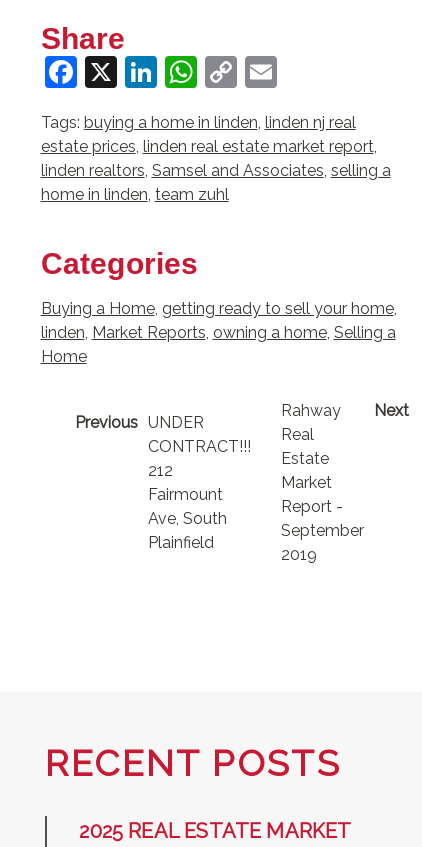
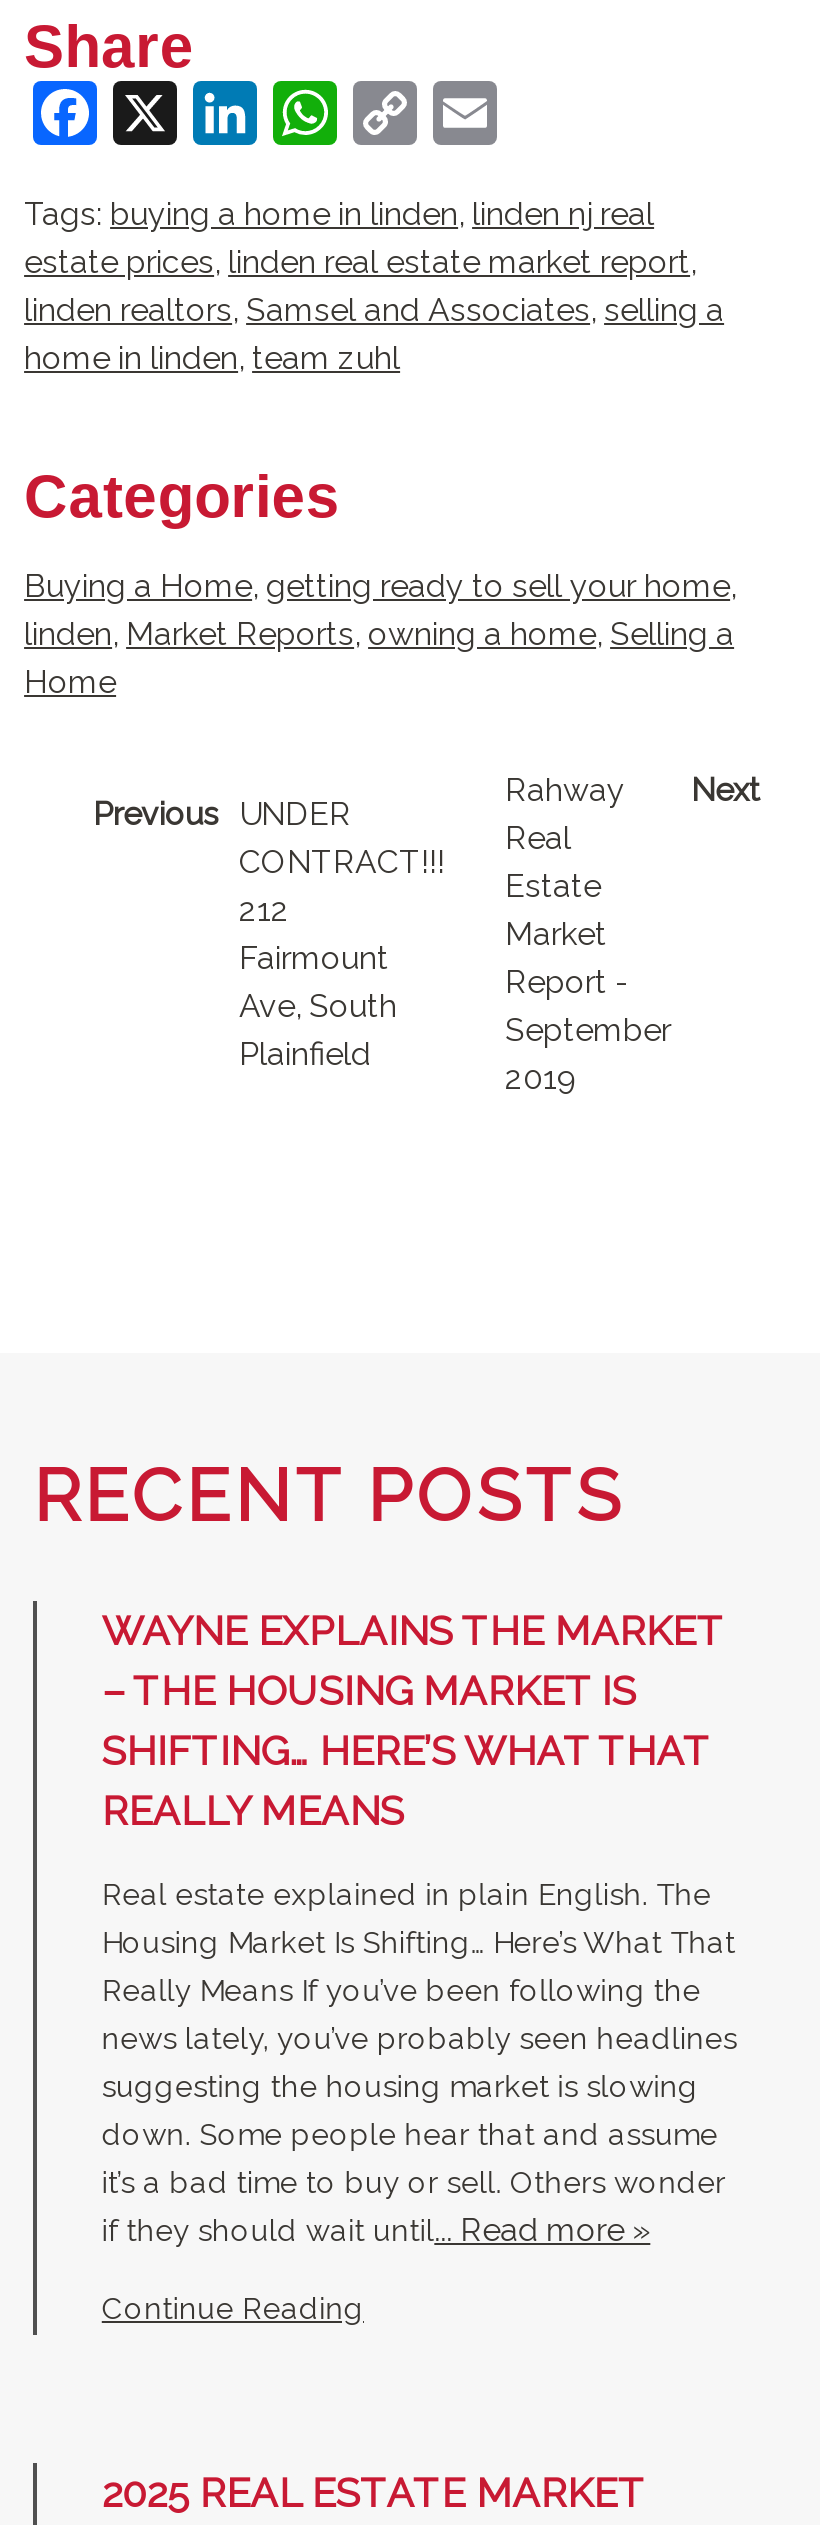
none -> [102,1606,737,2326] WAYNE EXPLAINS THE MARKET | – THE HOUSING MARKET IS | SHIFTING… HERE’S WHAT THAT | REALLY MEANS | Real estate explained in plain English. The | Housing Market Is Shifting… Here’s What That | Really Means If you’ve been following the | news lately, you’ve probably seen headlines | suggesting the housing market is slowing | down. Some people hear that and assume | it’s a bad time to buy or sell. Others wonder | if they should wait until... Read more » | Continue Reading

